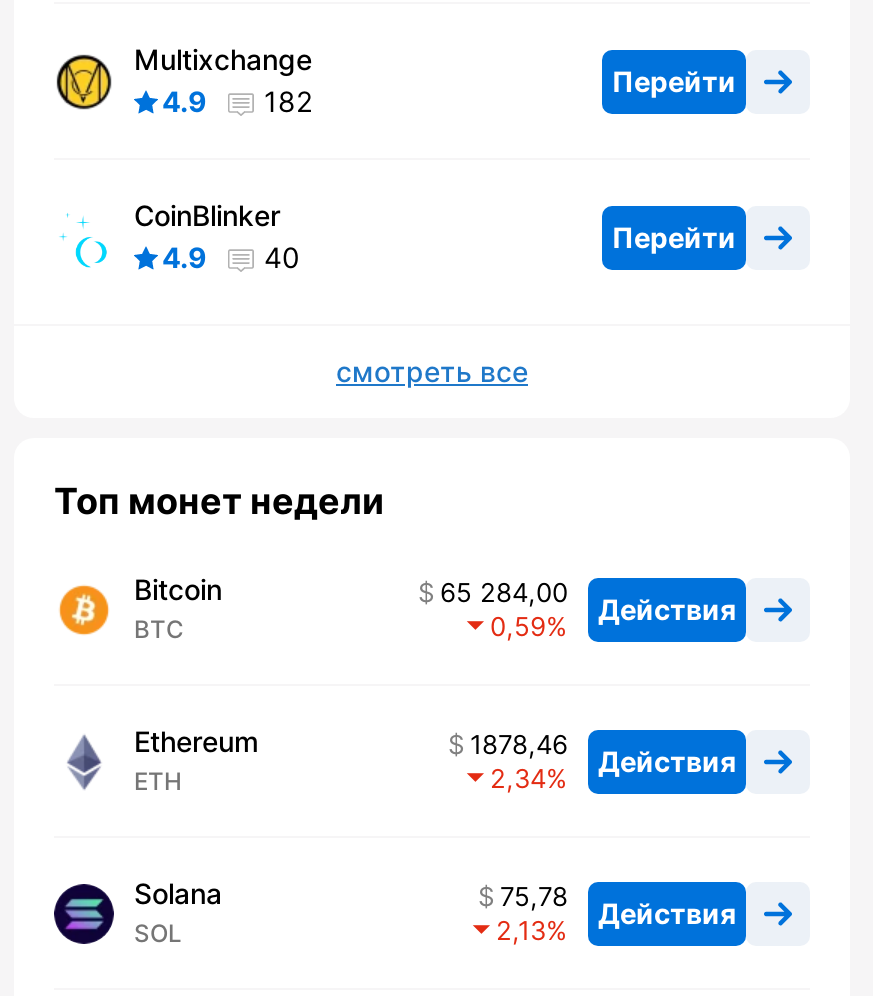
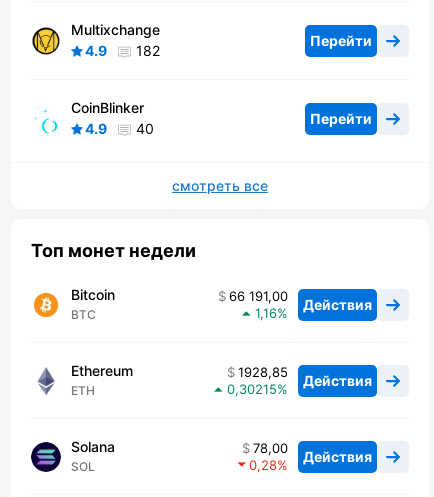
[440,577,736,626] 65 284,00 Действия -> [229,288,372,313] 66 191,00 Действия
[490,611,546,643] 0,59 -> [255,305,277,321] 1,16
[470,729,736,778] 1878,46 Действия -> [238,364,372,389] 1928,85 Действия
[490,763,546,795] 2,34 -> [227,381,277,397] 0,30215
[500,881,736,930] 75,78 Действия -> [253,440,372,465] 78,00 Действия
[496,915,546,947] 2,13 -> [249,457,277,473] 0,28

